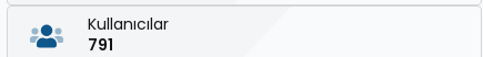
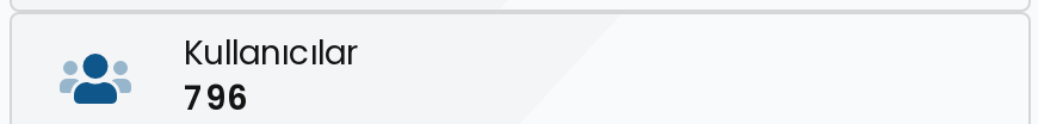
[88,34,113,56] 791 -> [184,74,248,122] 796

